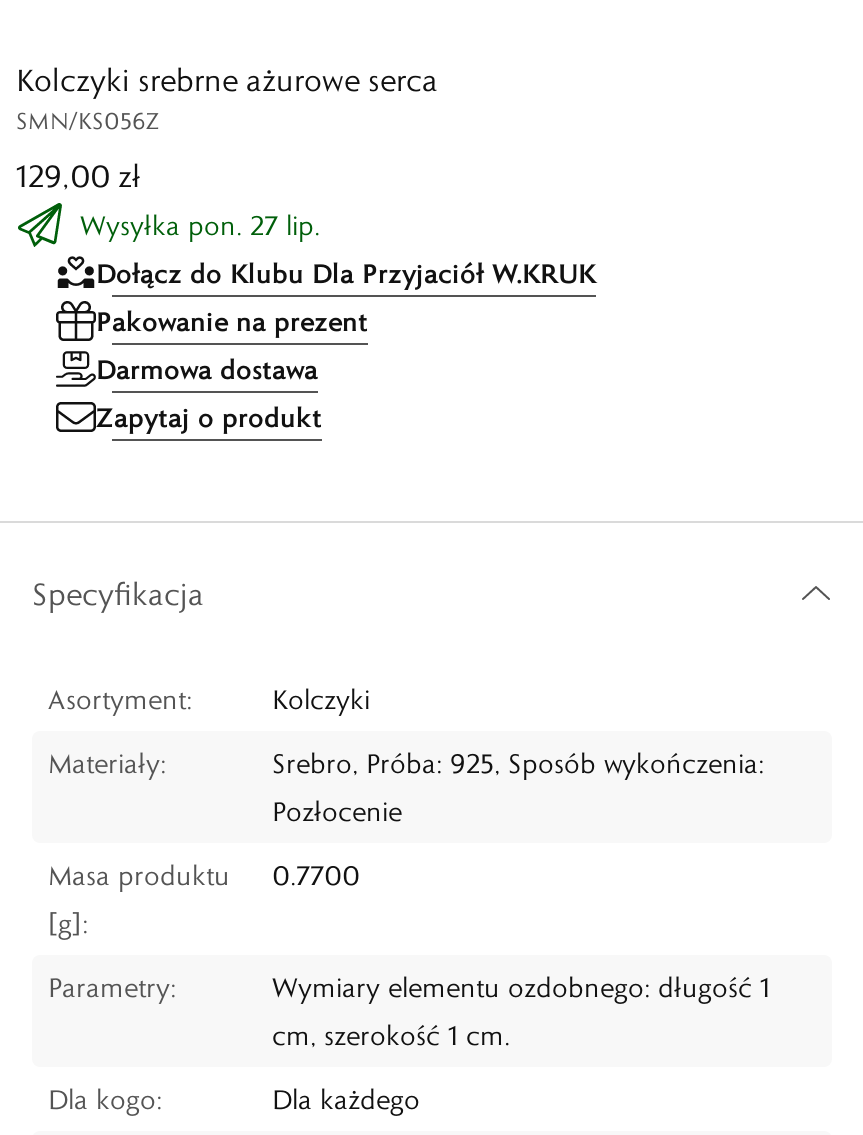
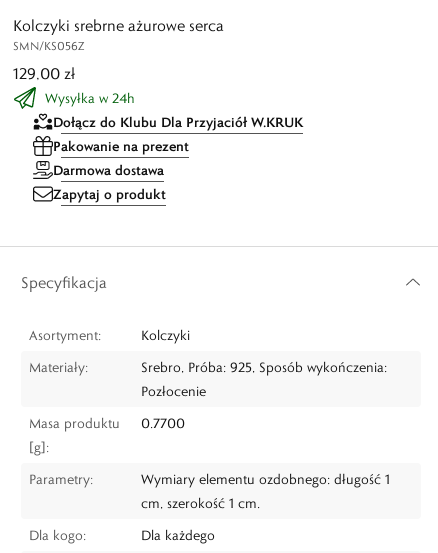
[80,207,320,243] Wysyłka pon. 27 lip. -> [45,89,135,107] Wysyłka w 24h

